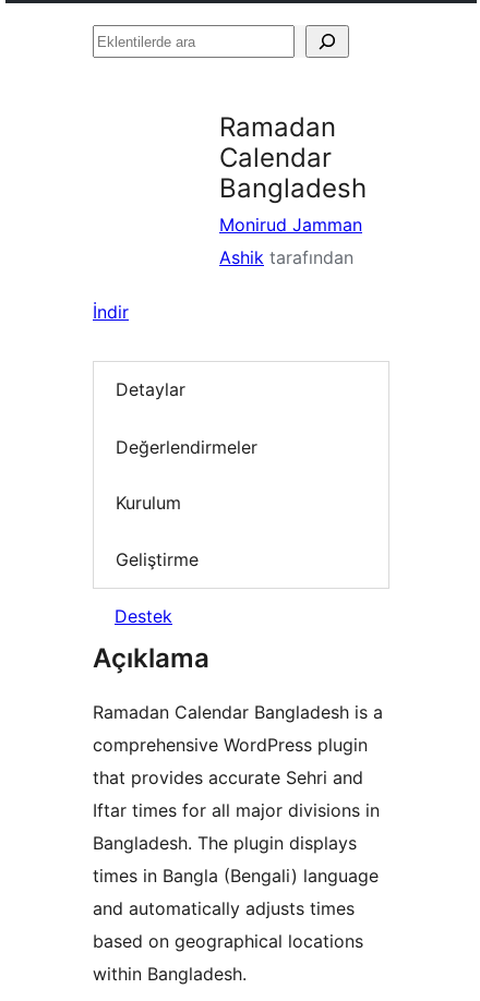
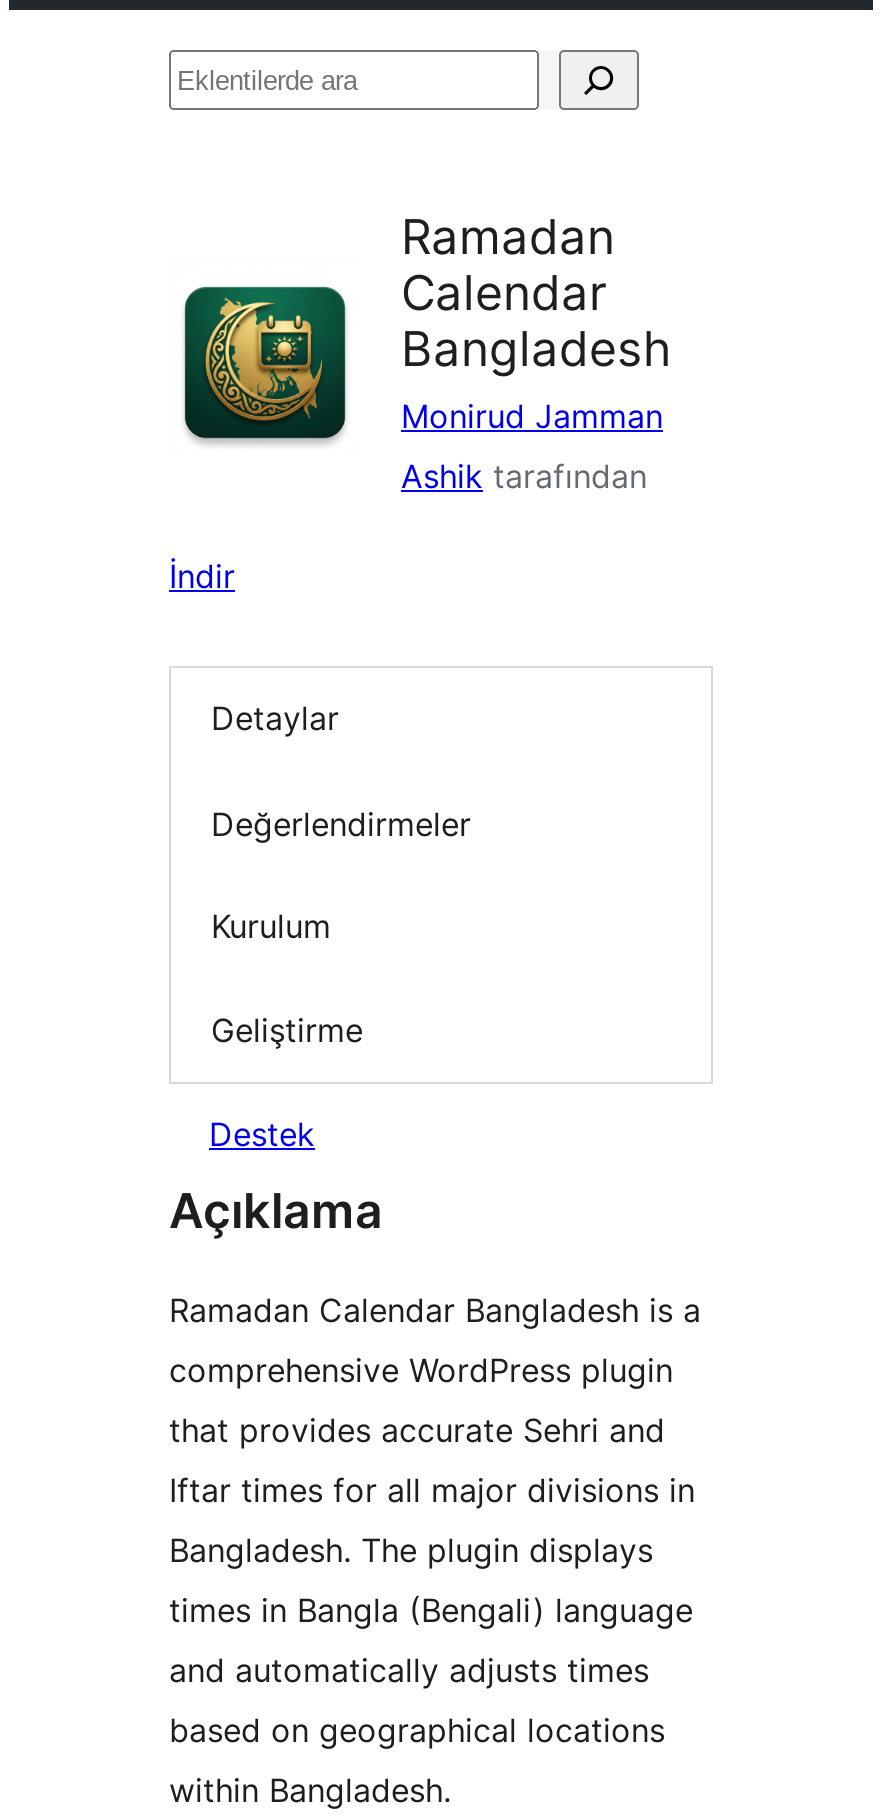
none -> [181,284,349,446] [image]

